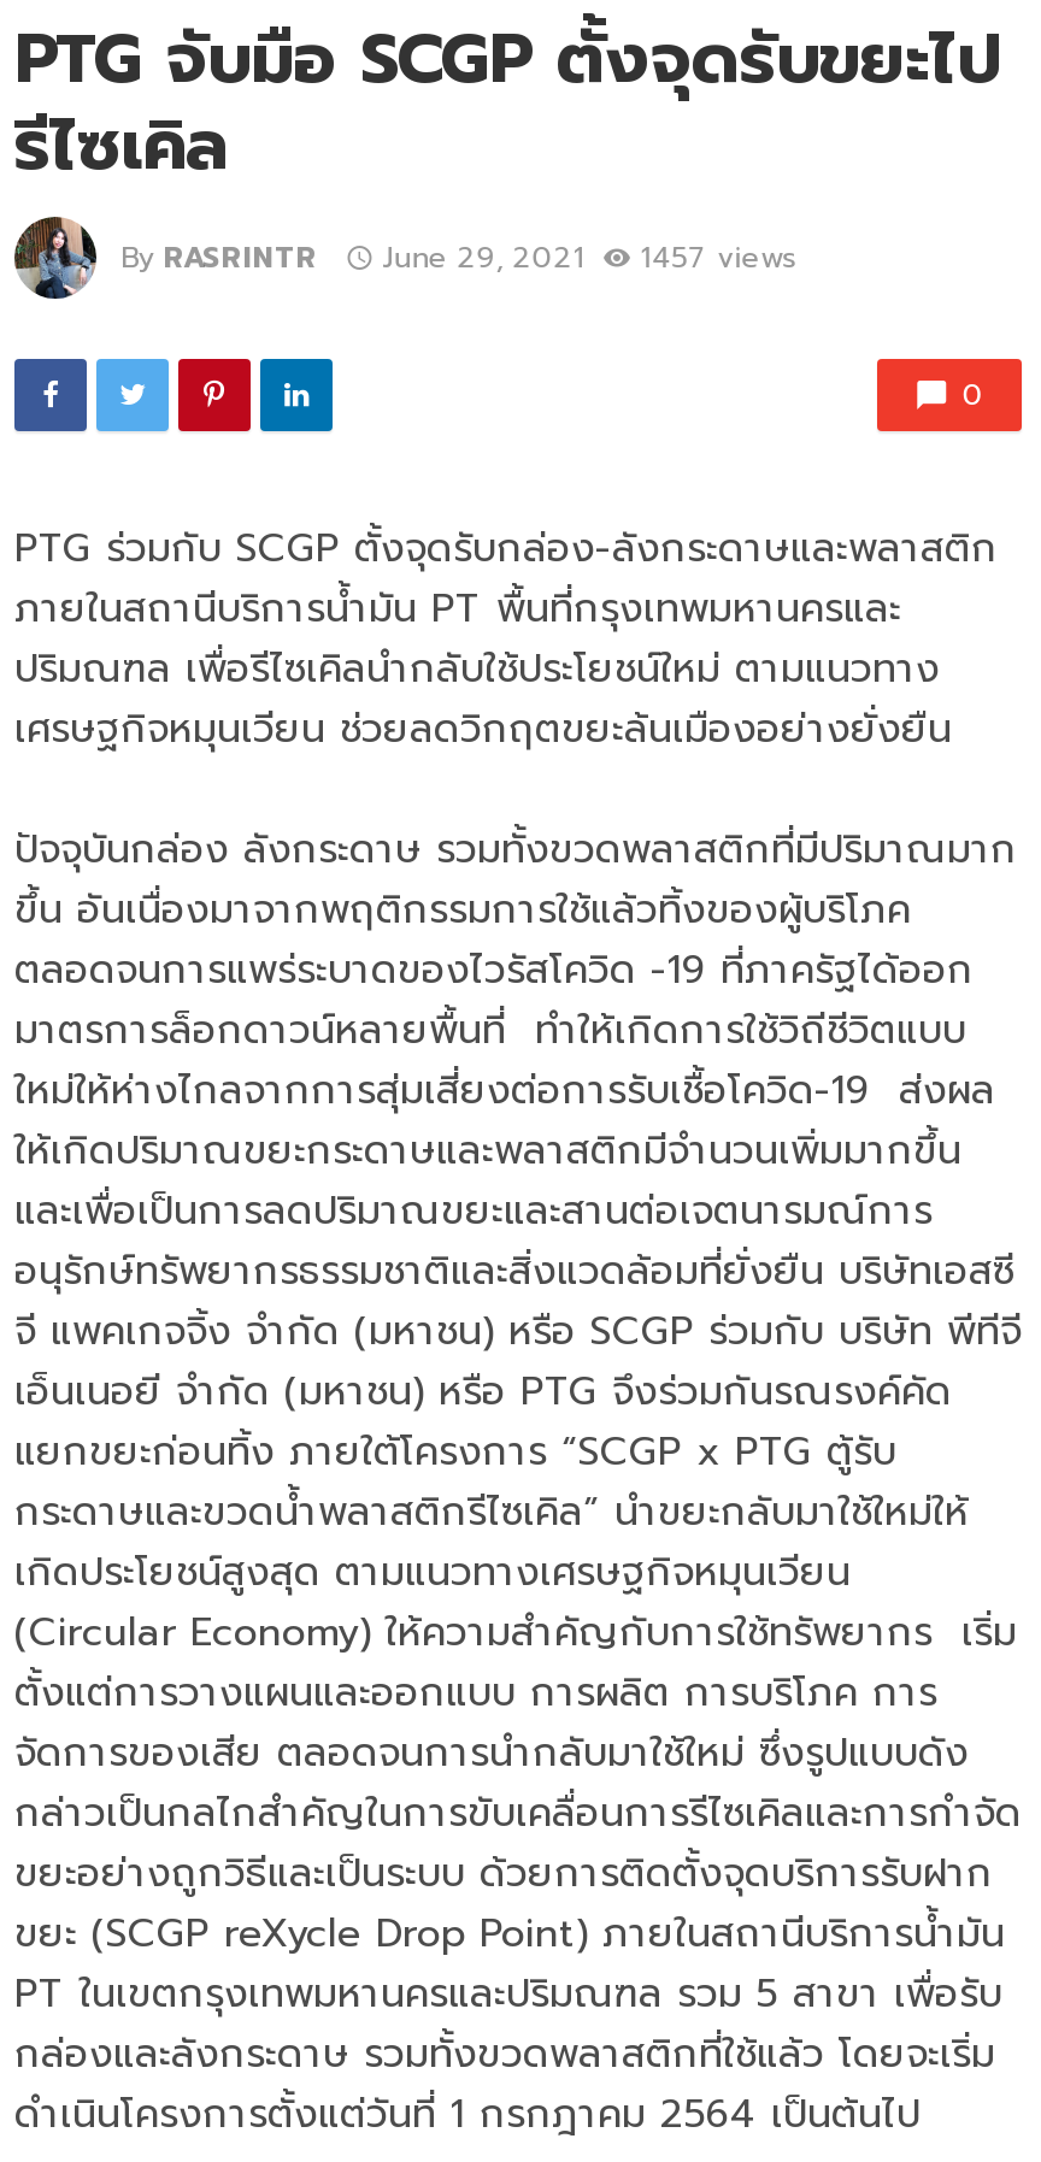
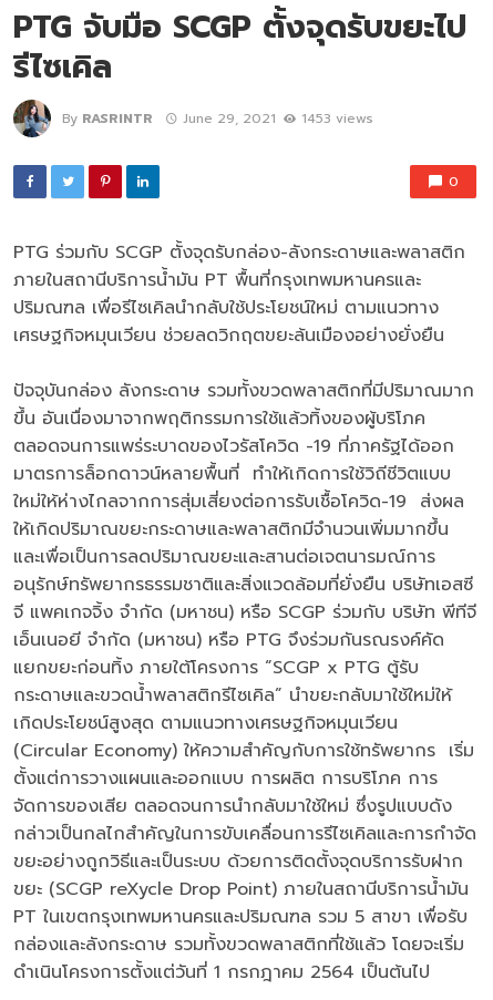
[120,235,799,279] By RASRINTR June 29, 2021 1457 views -> [62,108,373,128] By RASRINTR June 29, 2021 1453 views

